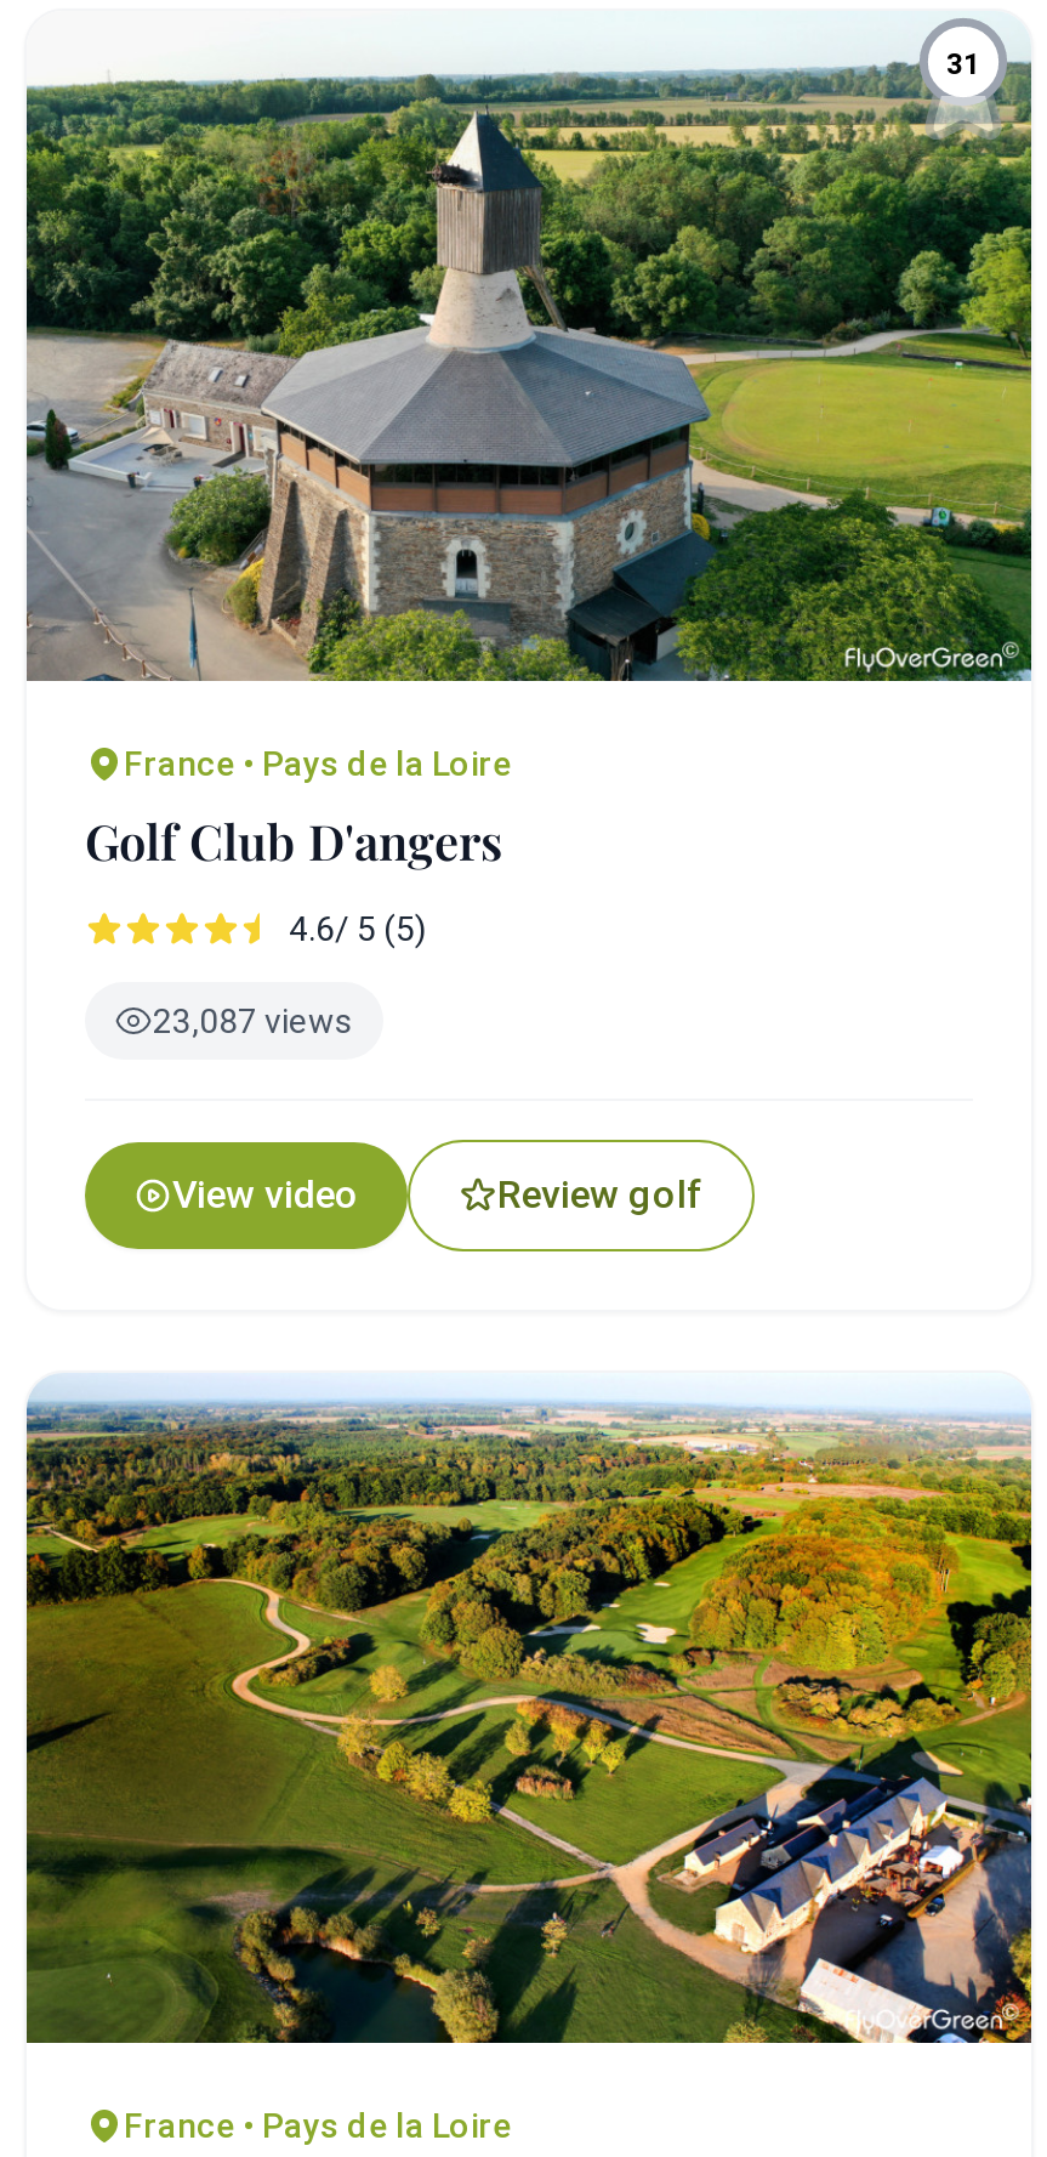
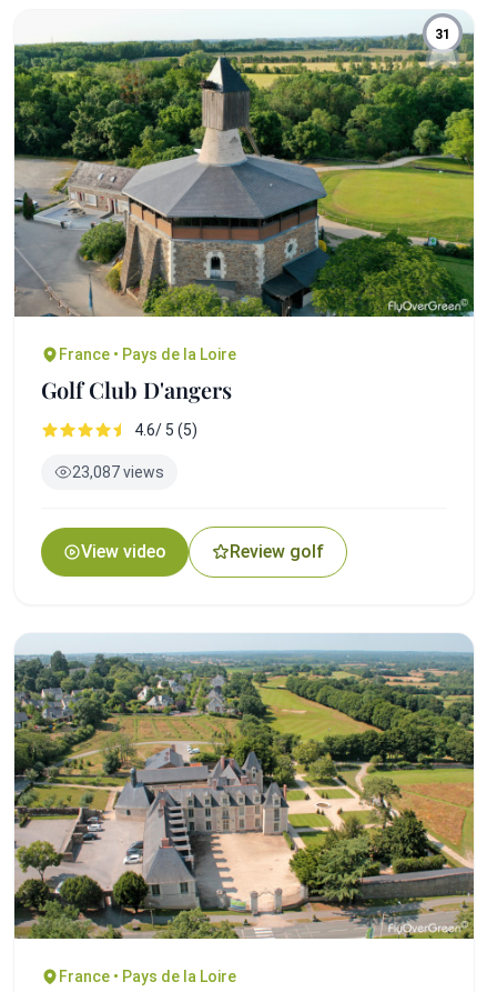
[24,1378,1034,2045] [image] -> [13,633,475,940] [image]

